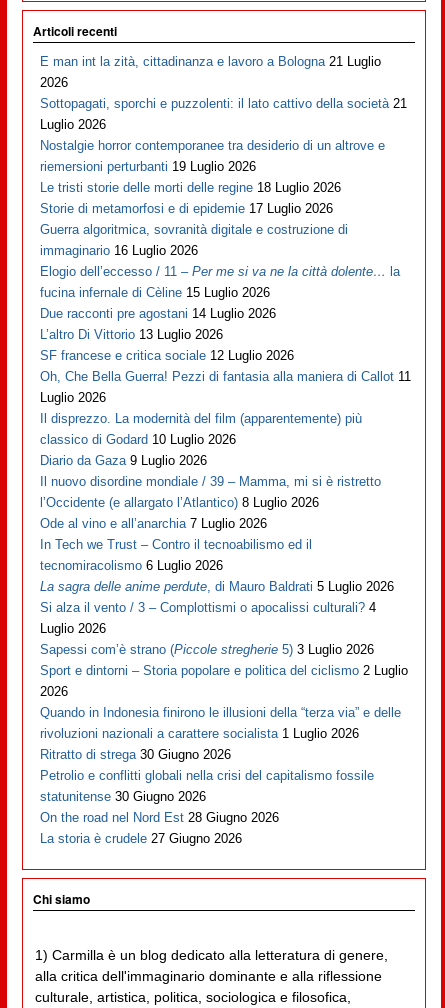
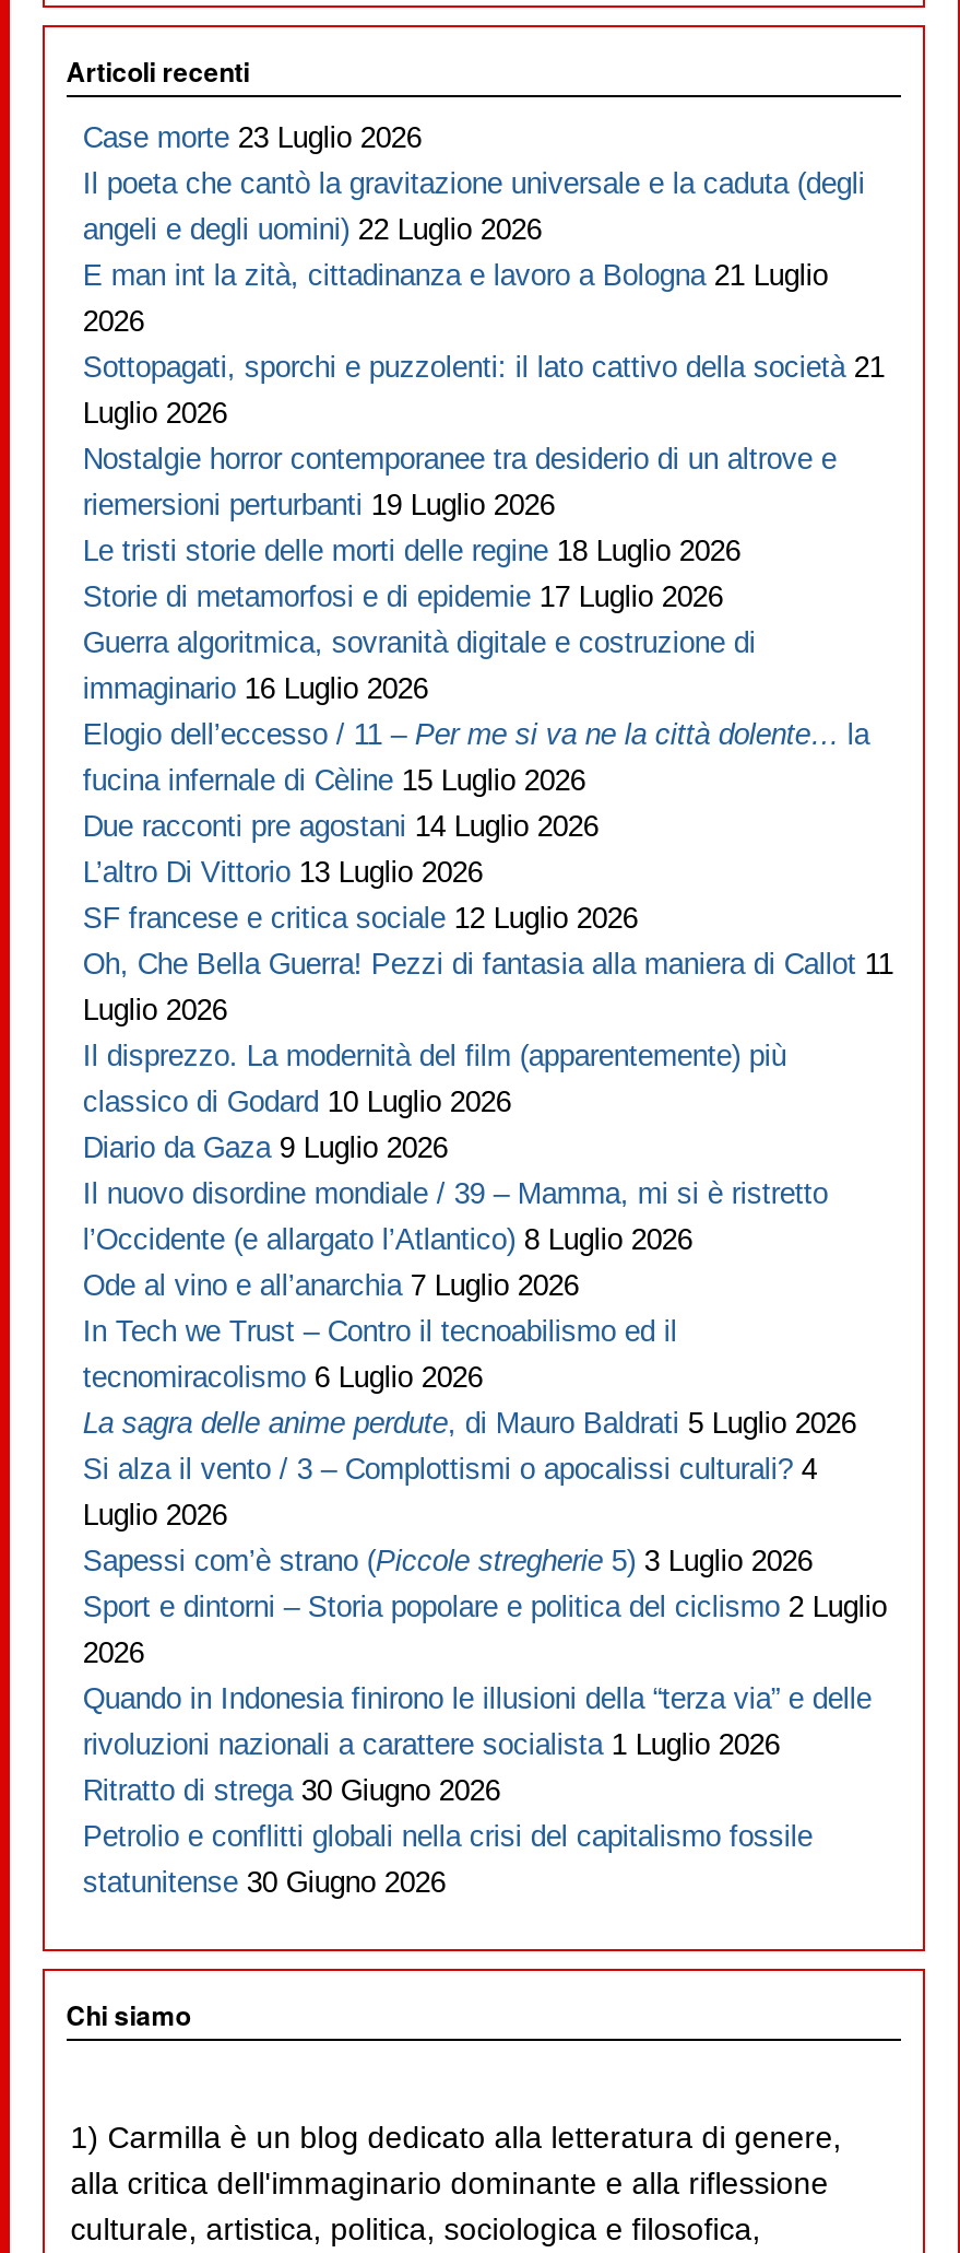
none -> [83,120,865,245] Case morte 23 Luglio 2026 | Il poeta che cantò la gravitazione universale e la caduta (degli | angeli e degli uomini) 22 Luglio 2026
moved [40,53,411,803] -> [83,258,893,1898]: E man int la zità, cittadinanza e lavoro a Bologna 21 Luglio | 2026 | Sottopagati, sporchi e puzzolenti: il lato cattivo della società 21 | ... | Petrolio e conflitti globali nella crisi del capitalismo fossile | statunitense 30 Giugno 2026
[40,809,279,845] On the road nel Nord Est 28 Giugno 2026 | La storia è crudele 27 Giugno 2026 -> none

